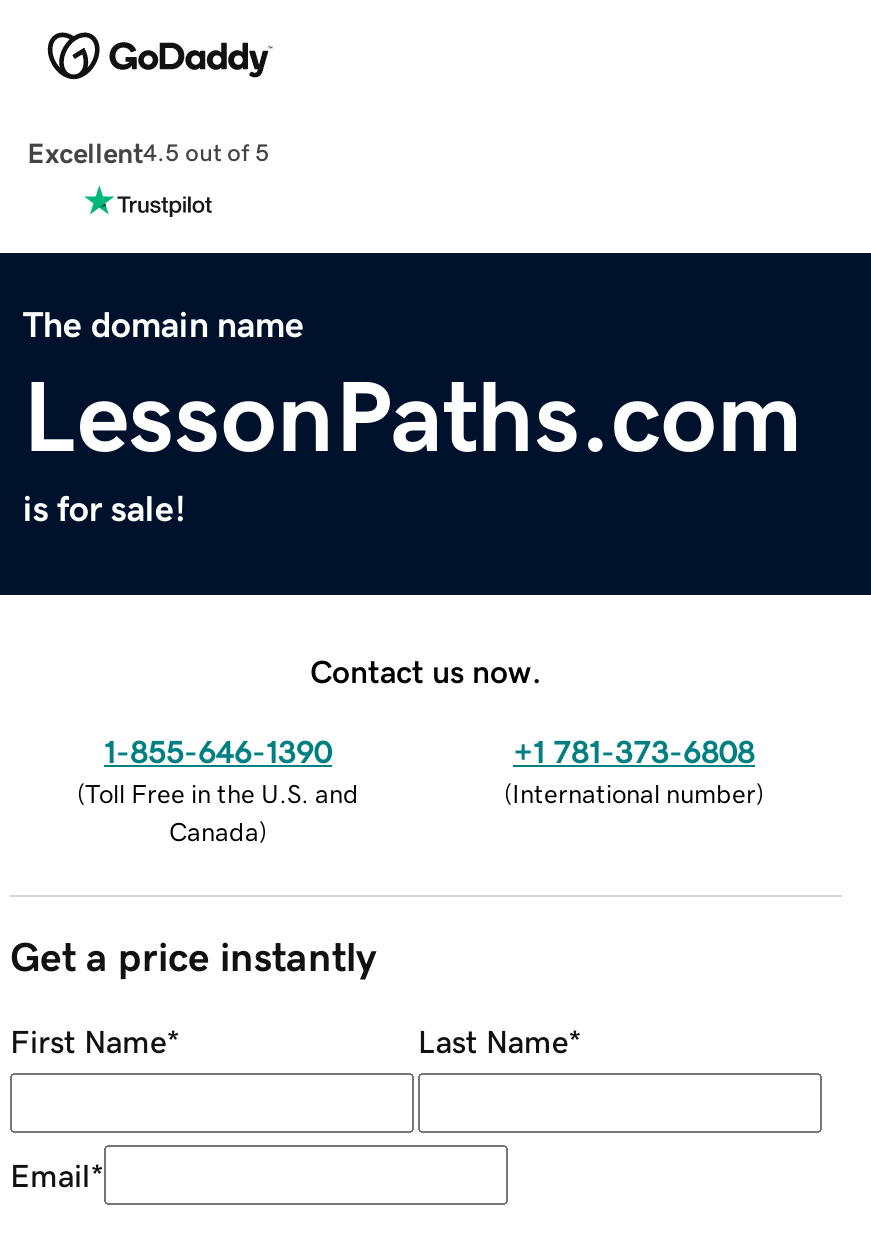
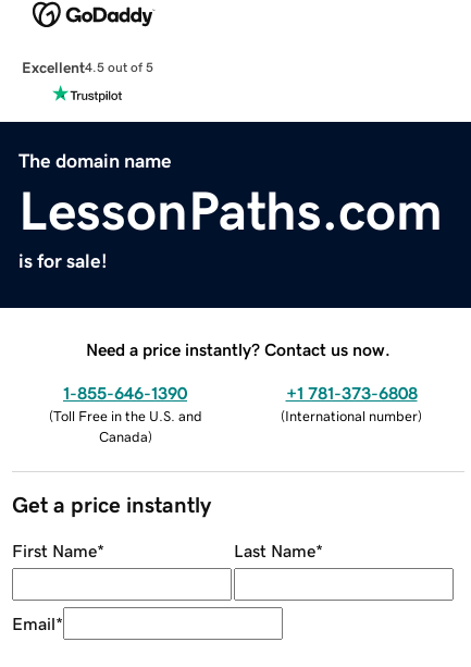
[310,654,542,686] Contact us now. -> [86,340,391,358] Need a price instantly? Contact us now.

